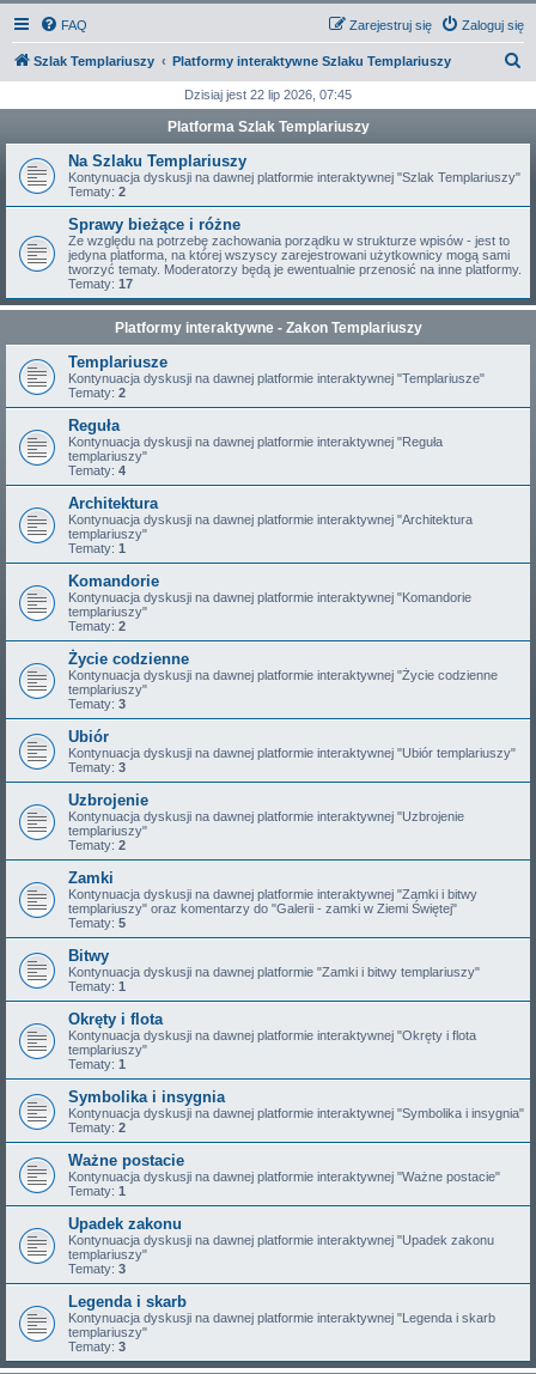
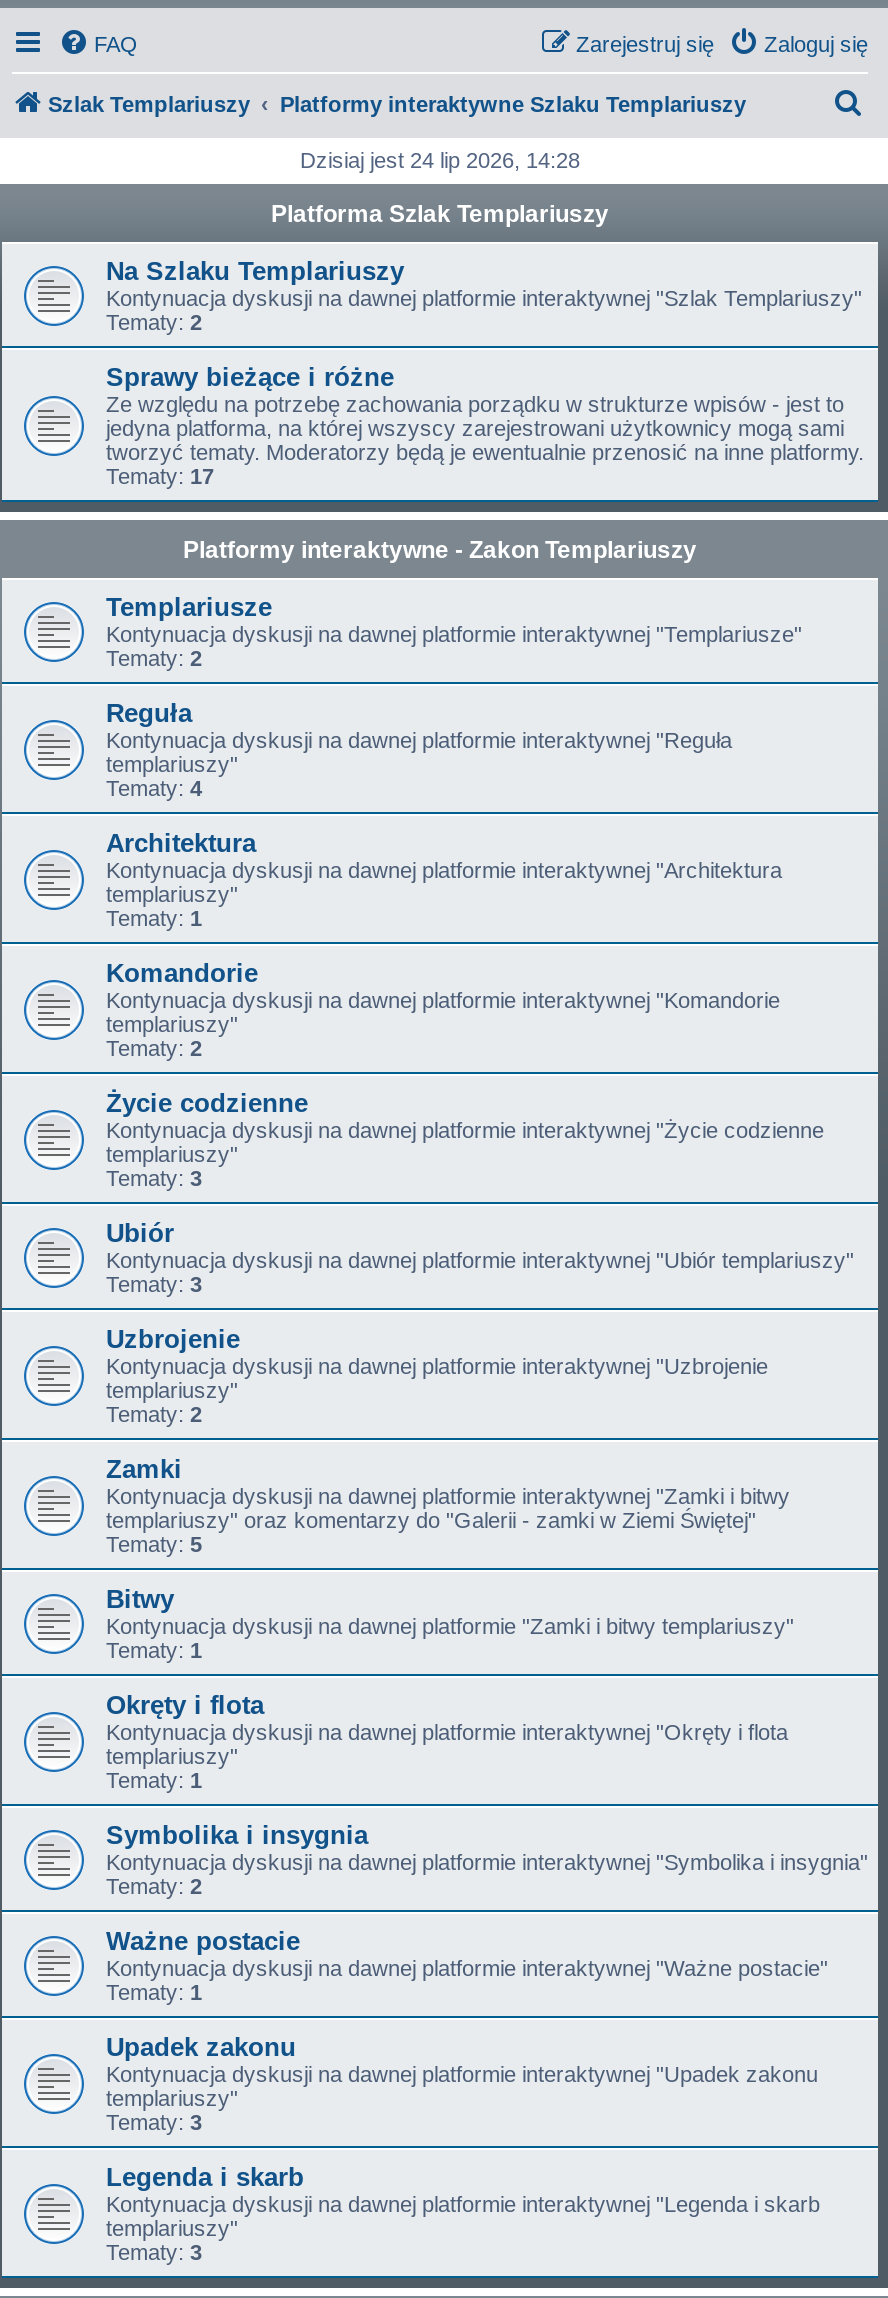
[184,87,352,102] Dzisiaj jest 22 lip 2026, 07:45 -> [300,148,580,172] Dzisiaj jest 24 lip 2026, 14:28

